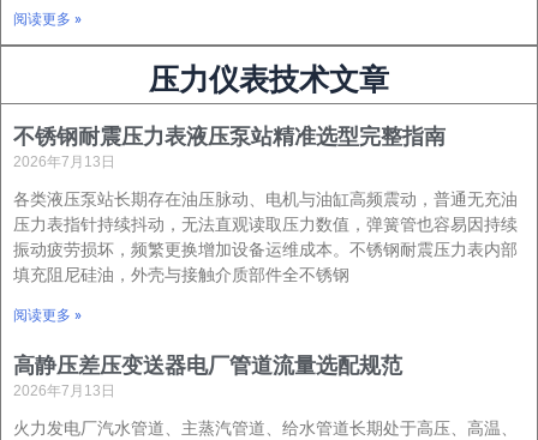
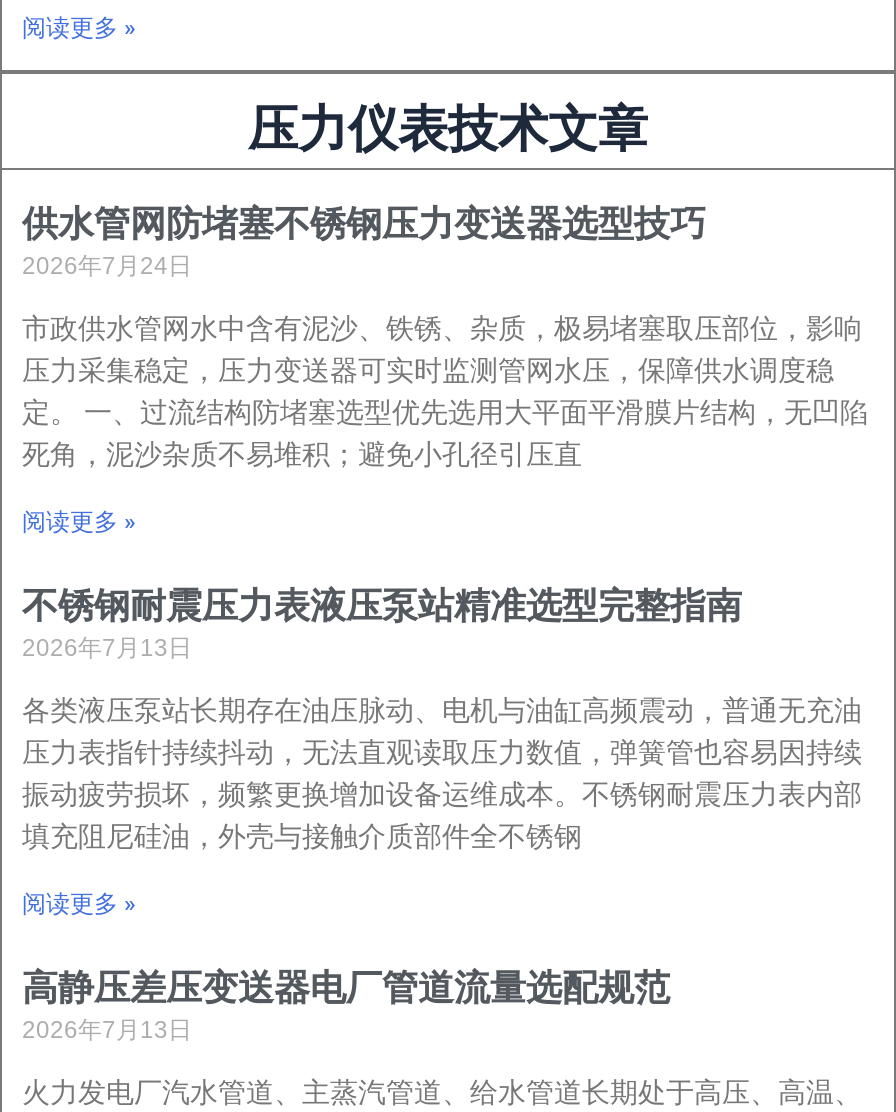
none -> [22,202,868,536] 供水管网防堵塞不锈钢压力变送器选型技巧 | 2026年7月24日 | 市政供水管网水中含有泥沙、铁锈、杂质，极易堵塞取压部位，影响 | 压力采集稳定，压力变送器可实时监测管网水压，保障供水调度稳 | 定。 一、过流结构防堵塞选型优先选用大平面平滑膜片结构，无凹陷 | 死角，泥沙杂质不易堆积；避免小孔径引压直 | 阅读更多 »

